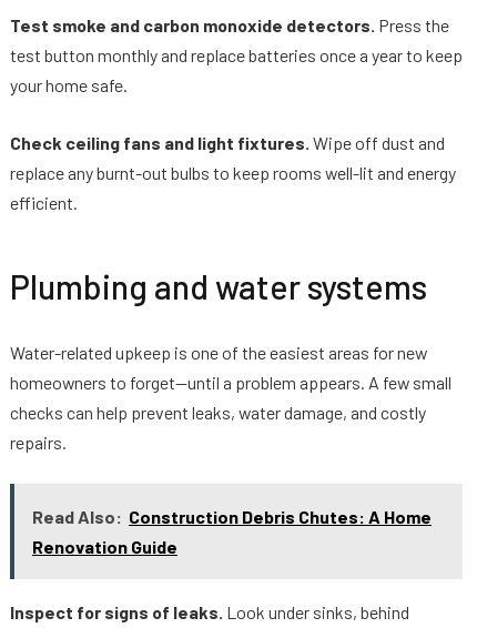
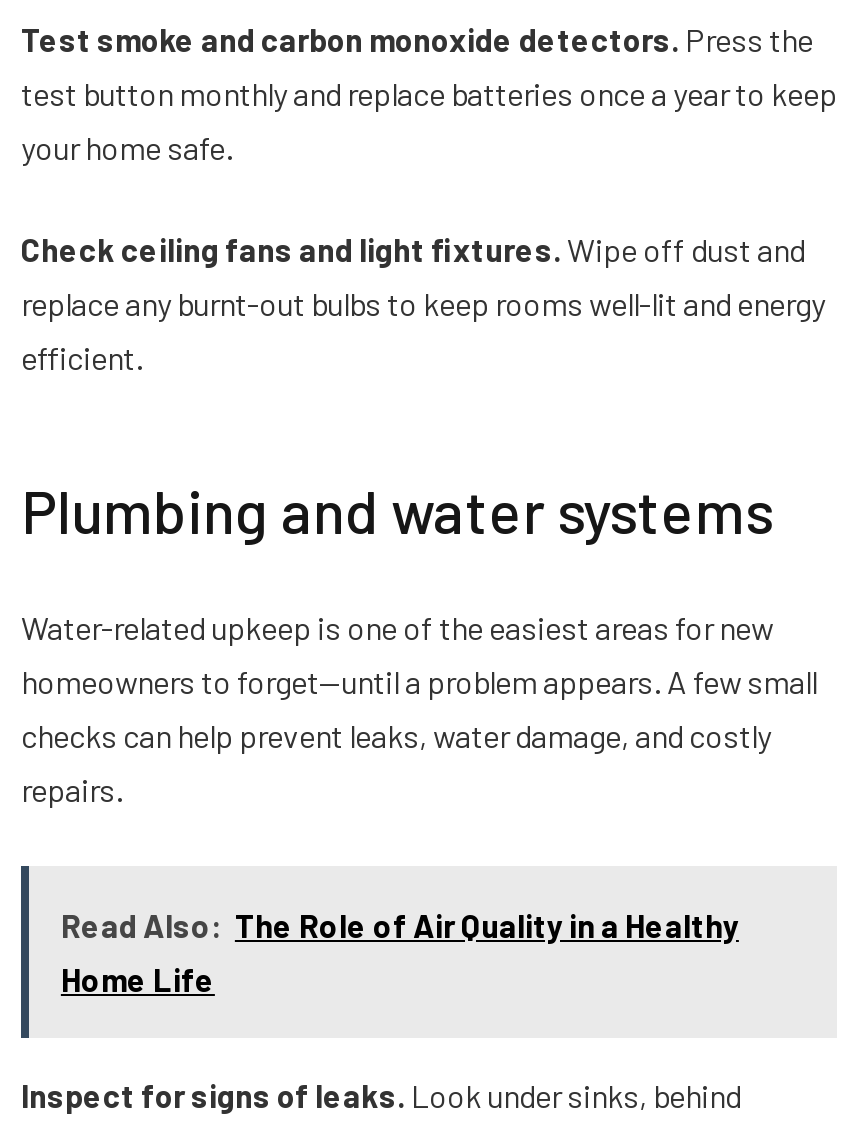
[32,506,431,557] Read Also: Construction Debris Chutes: A Home | Renovation Guide -> [61,905,739,997] Read Also: The Role of Air Quality in a Healthy | Home Life

